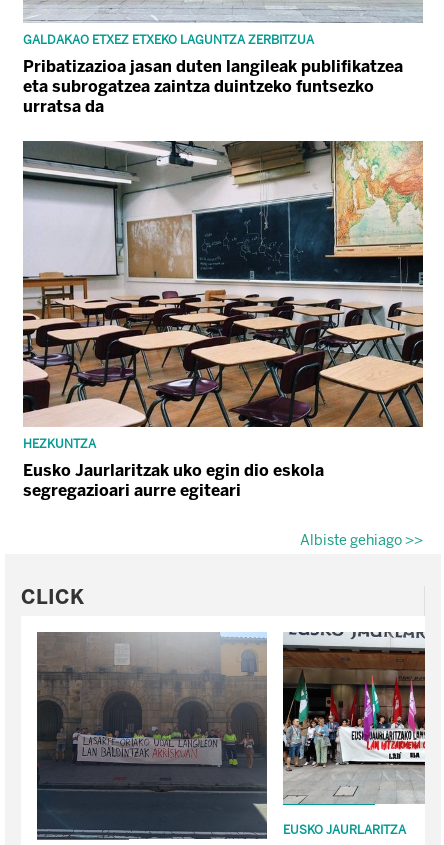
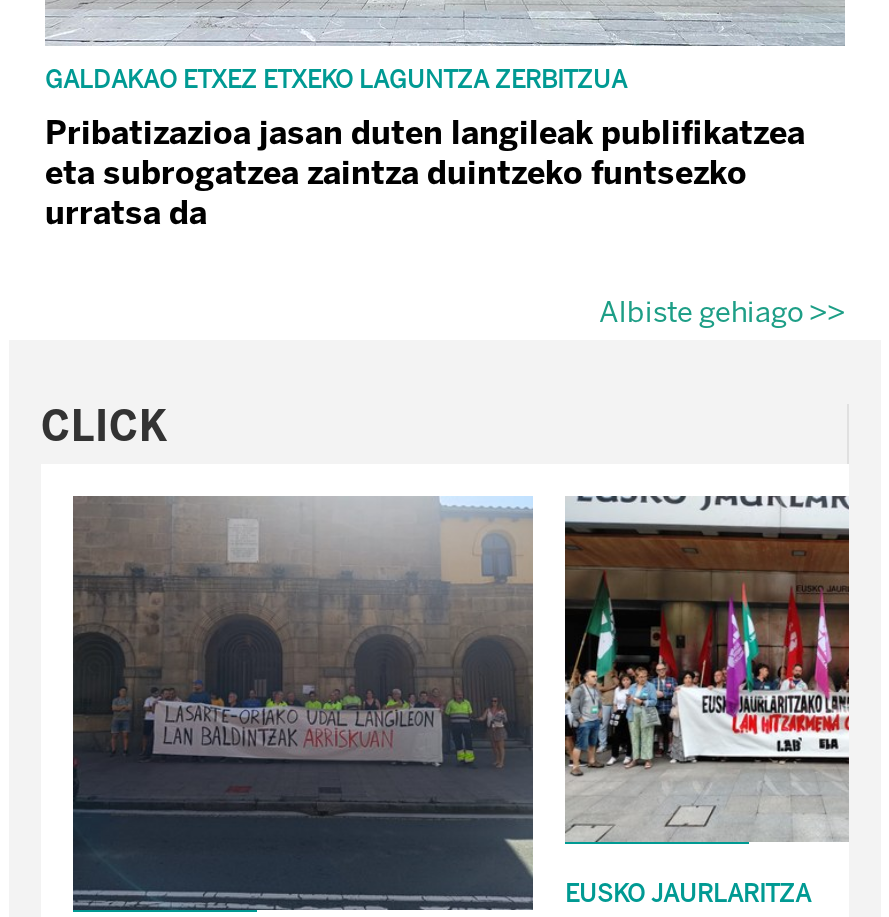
[22,140,424,500] [image] | HEZKUNTZA | Eusko Jaurlaritzak uko egin dio eskola | segregazioari aurre egiteari -> none

